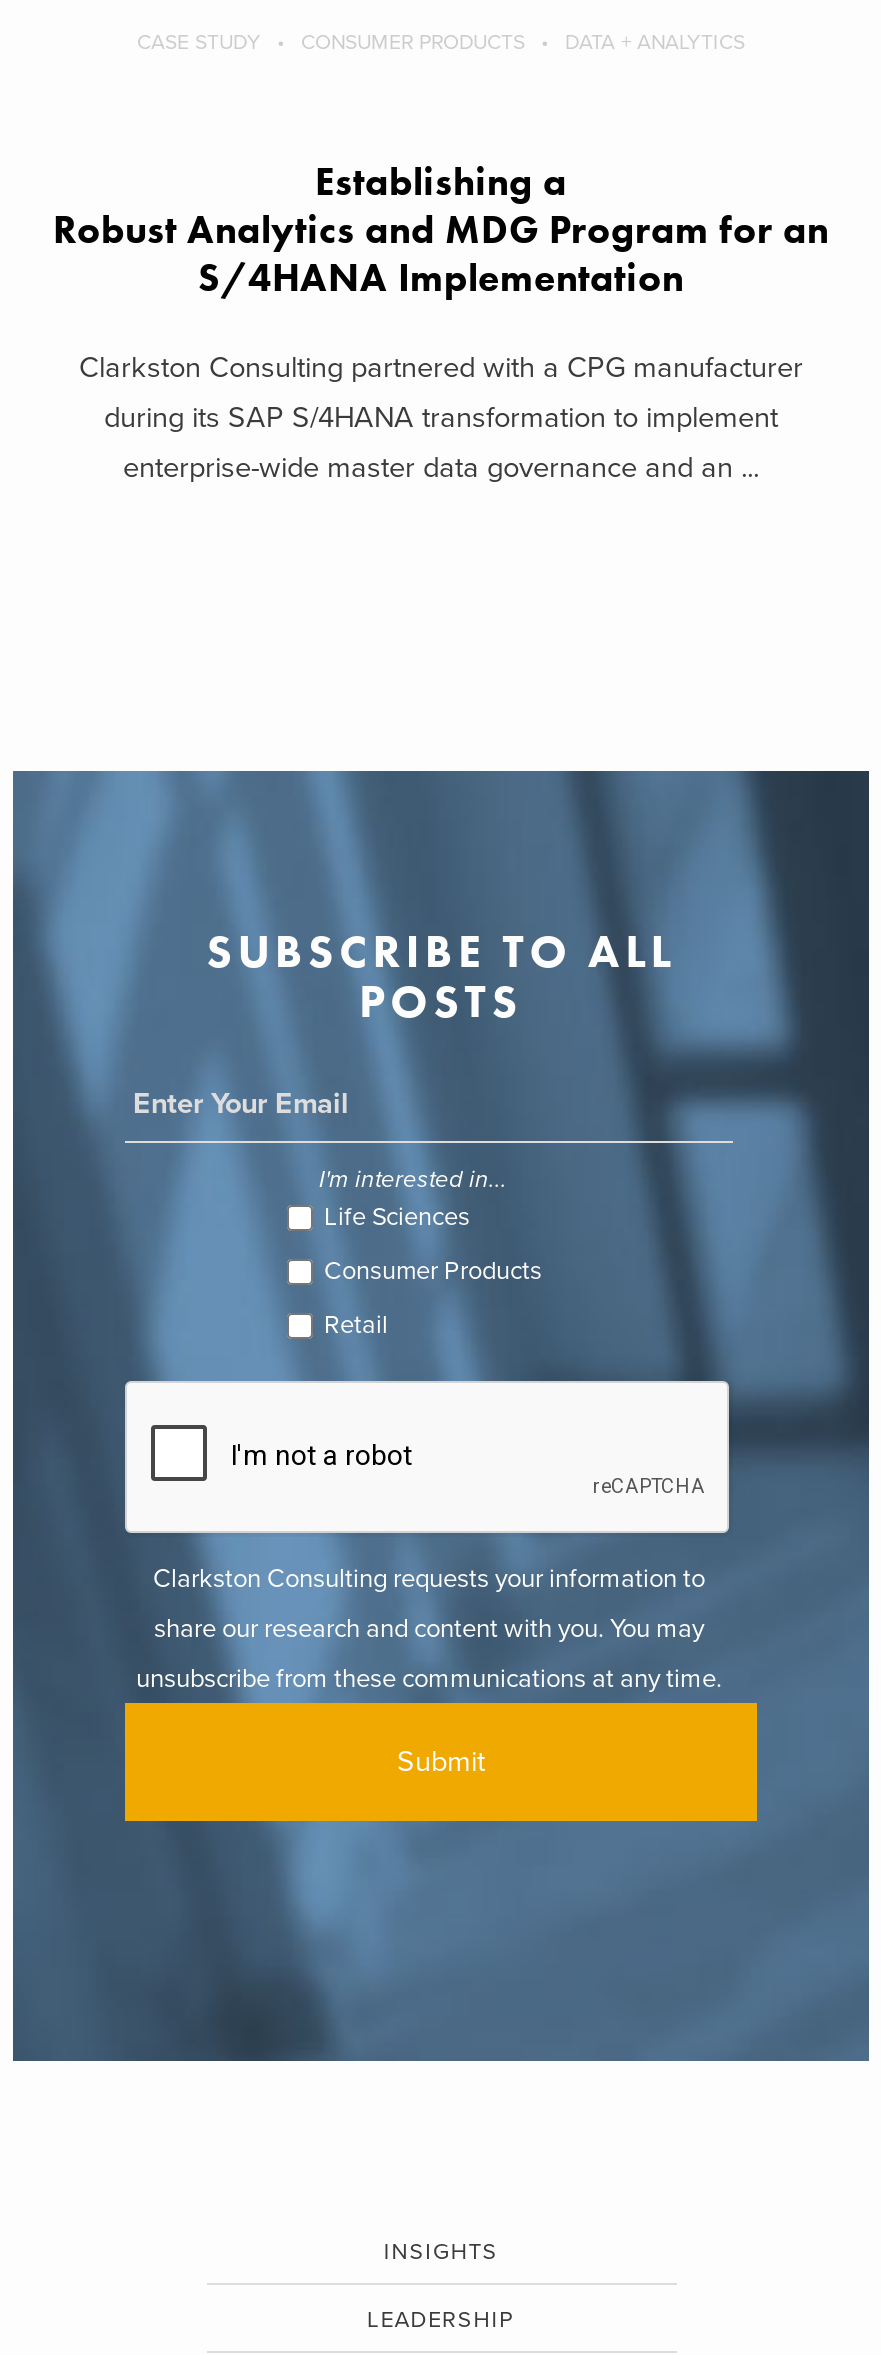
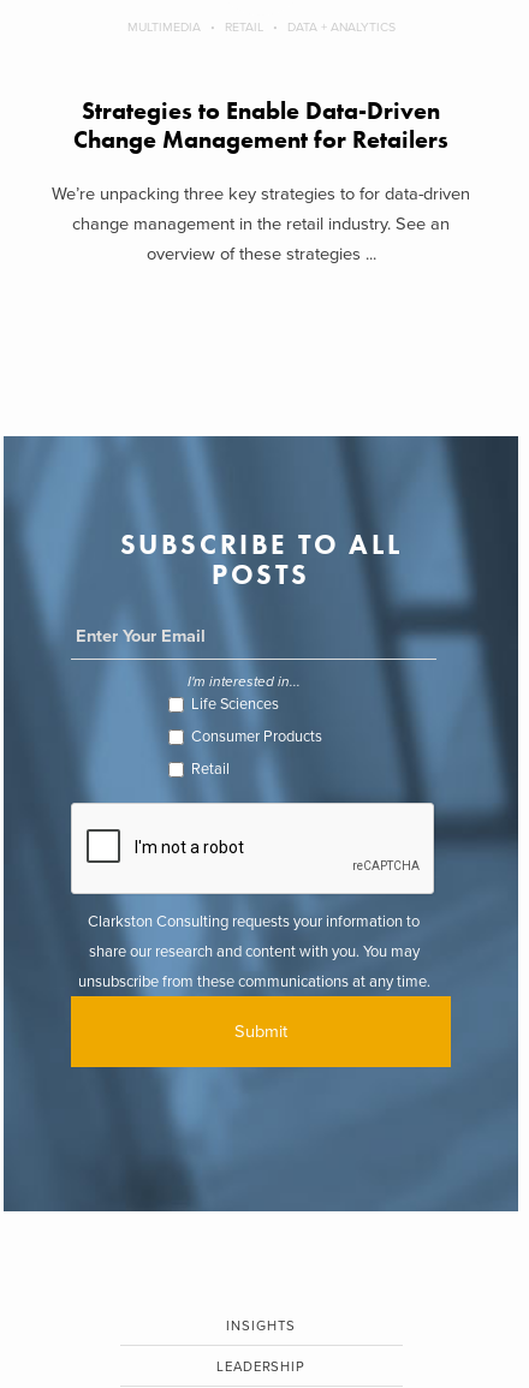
[137,29,525,55] CASE STUDY | CONSUMER PRODUCTS -> [127,19,263,35] MULTIMEDIA | RETAIL
[53,157,829,303] Establishing a | Robust Analytics and MDG Program for an | S/4HANA Implementation -> [73,96,448,155] Strategies to Enable Data-Driven | Change Management for Retailers
[79,350,803,384] Clarkston Consulting partnered with a CPG manufacturer -> [52,183,470,204] We’re unpacking three key strategies to for data-driven
[104,400,778,434] during its SAP S/4HANA transformation to implement -> [72,213,450,234] change management in the retail industry. See an
[123,450,759,484] enterprise-wide master data governance and an ... -> [146,243,376,264] overview of these strategies ...

